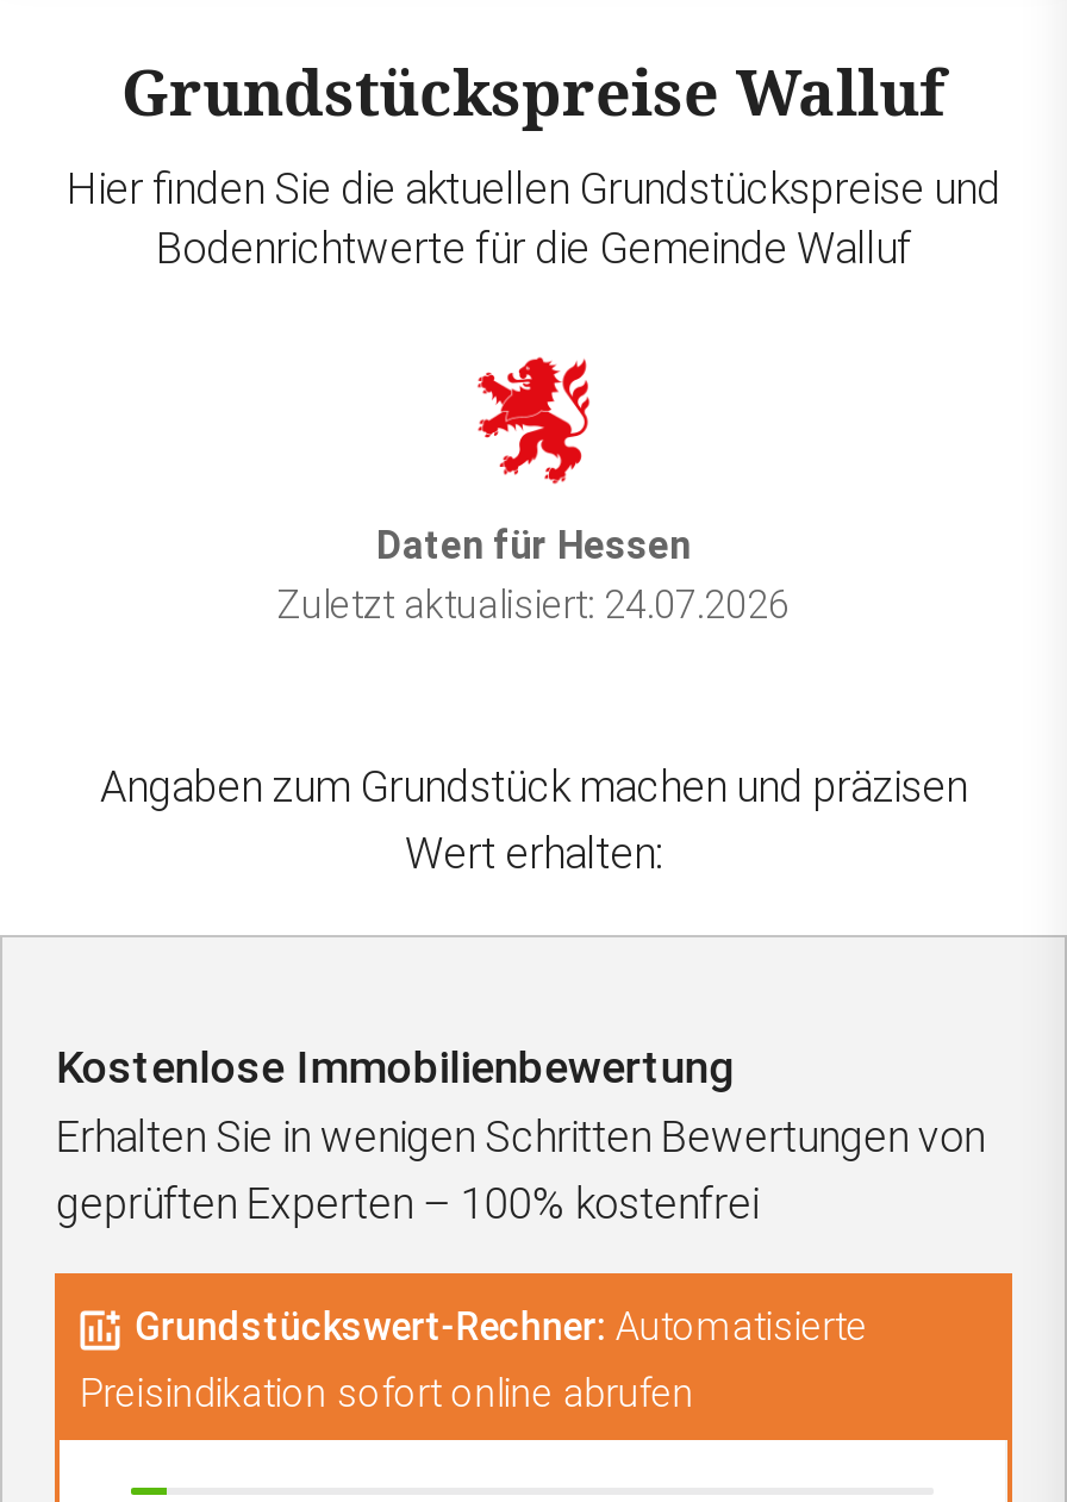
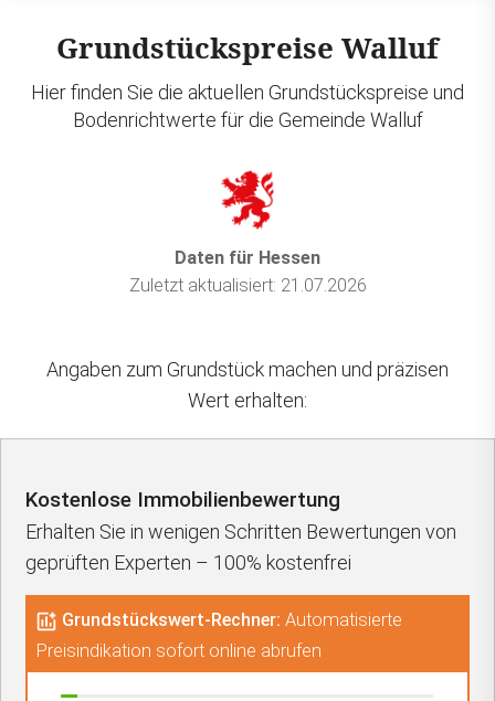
[277,582,790,628] Zuletzt aktualisiert: 24.07.2026 -> [129,275,366,296] Zuletzt aktualisiert: 21.07.2026

